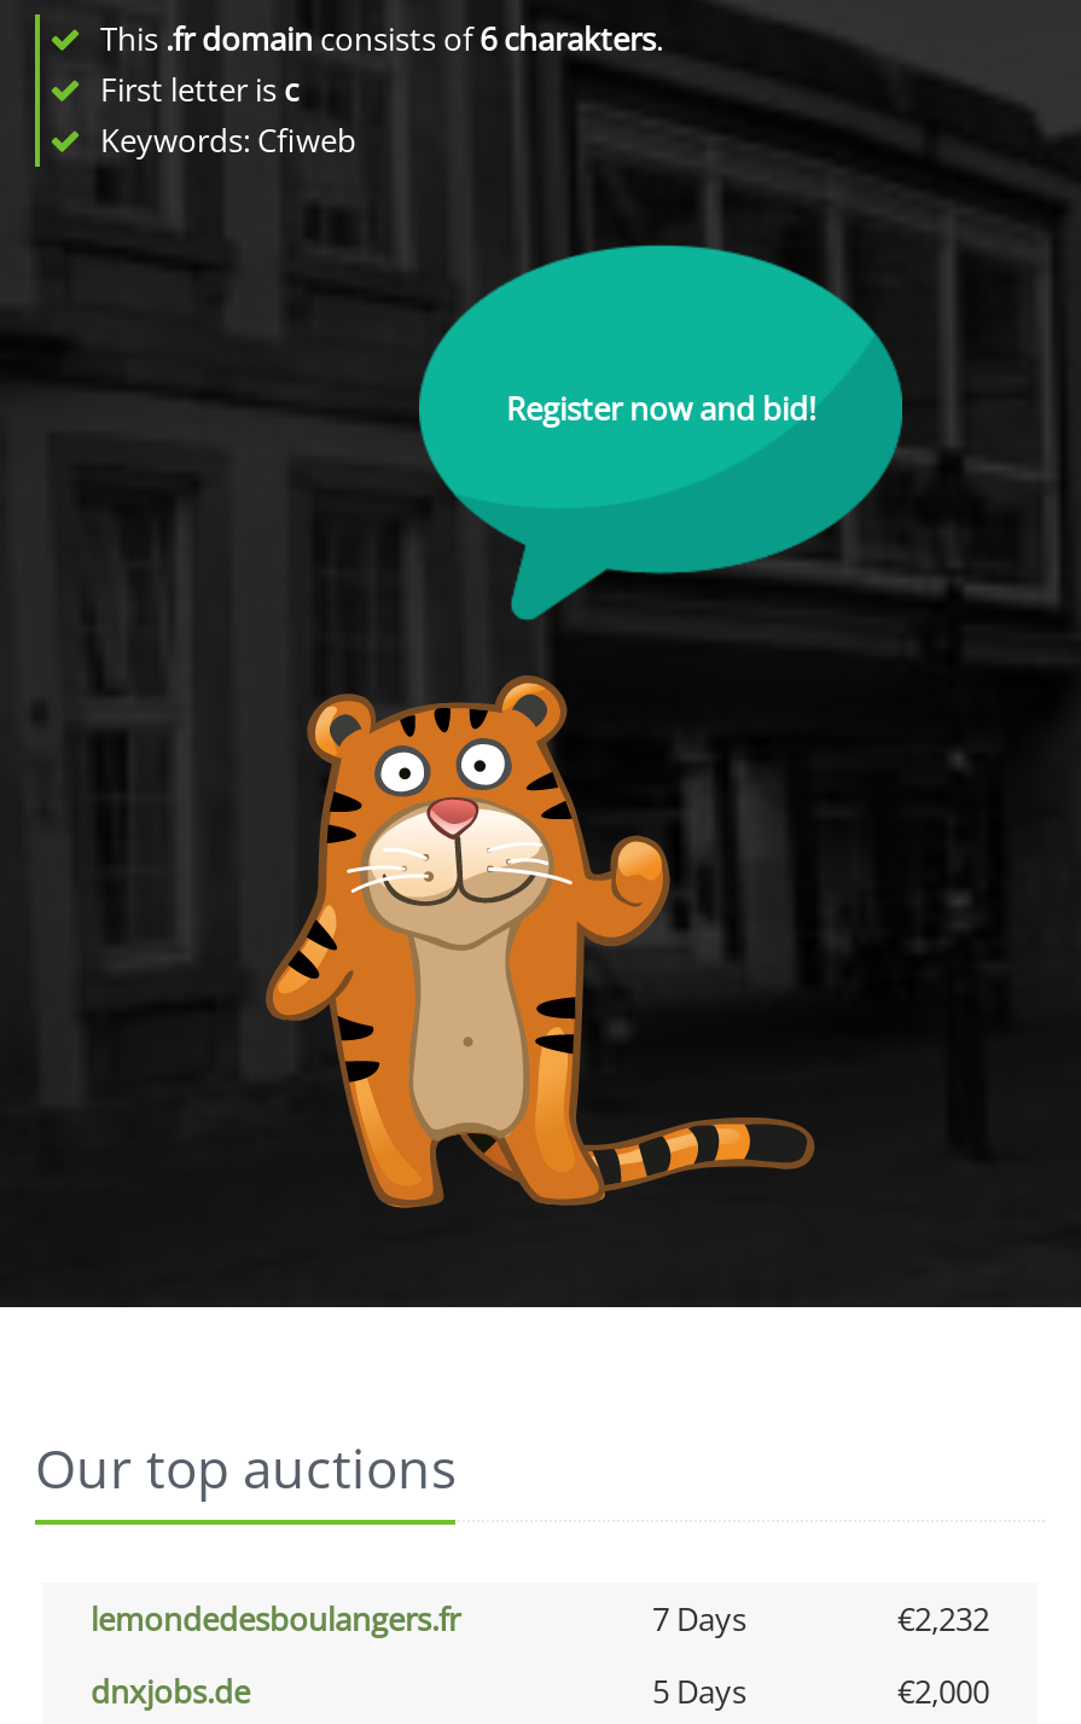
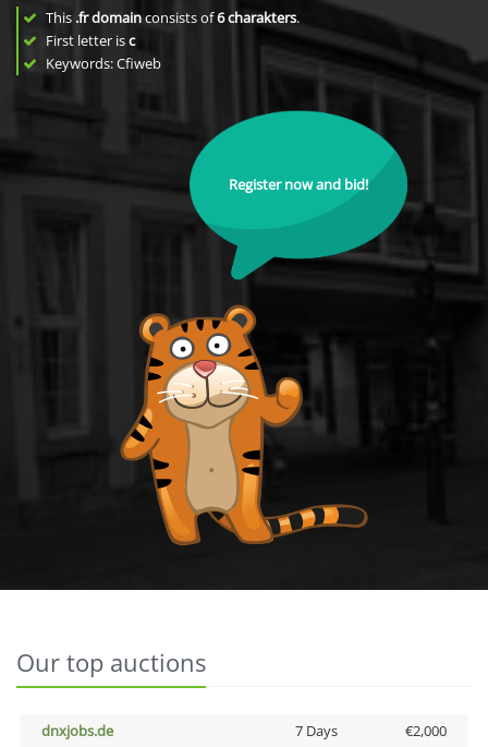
[91,1597,989,1641] lemondedesboulangers.fr | 7 Days | €2,232 -> none
[652,1670,746,1713] 5 Days -> [295,721,337,740] 7 Days

